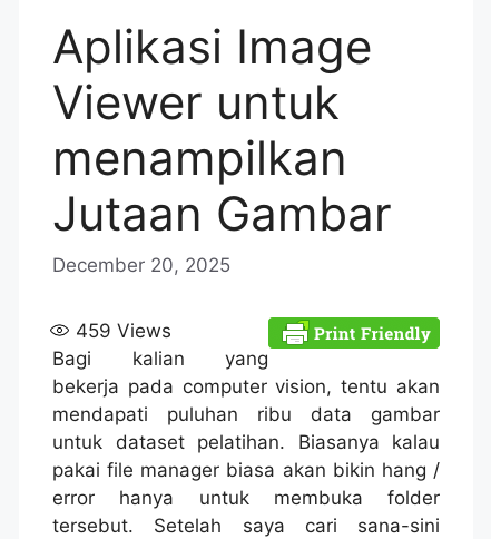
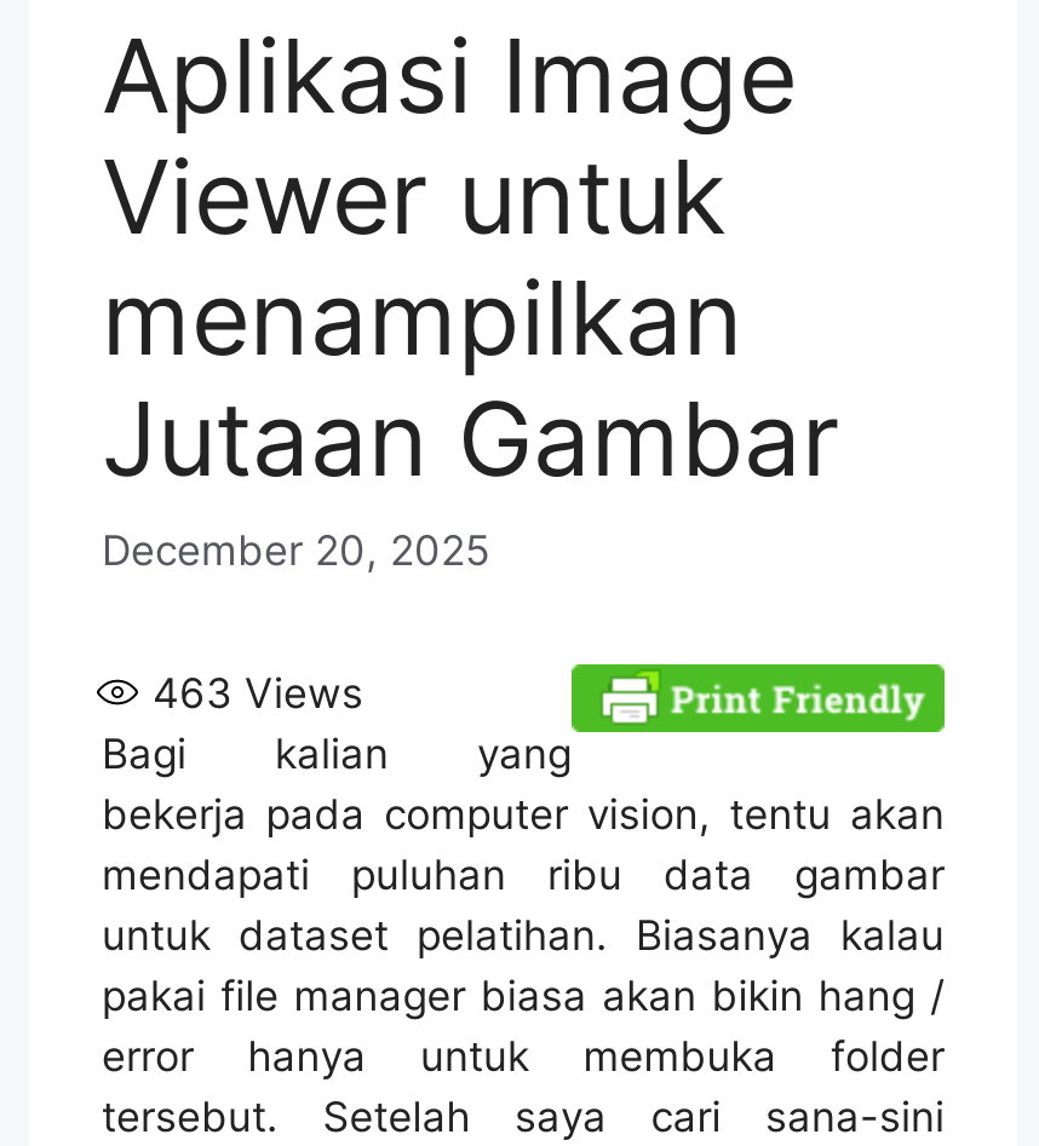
[76,320,171,342] 459 Views -> [153,669,363,718] 463 Views

